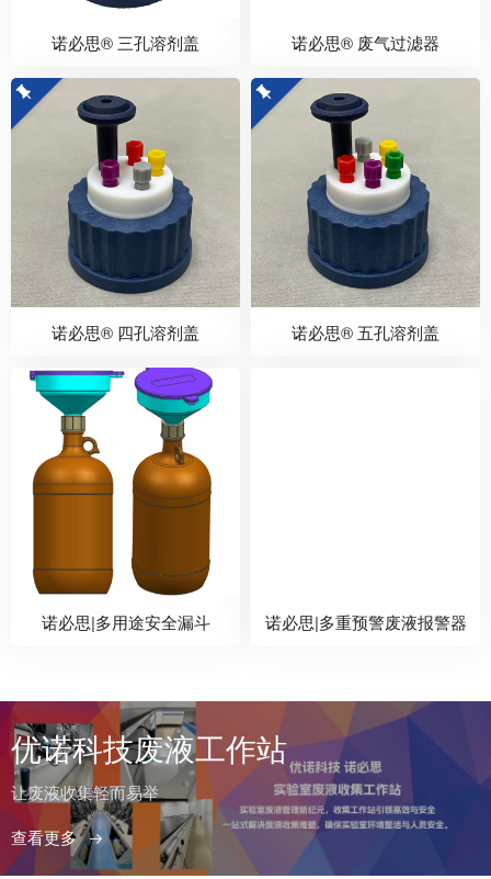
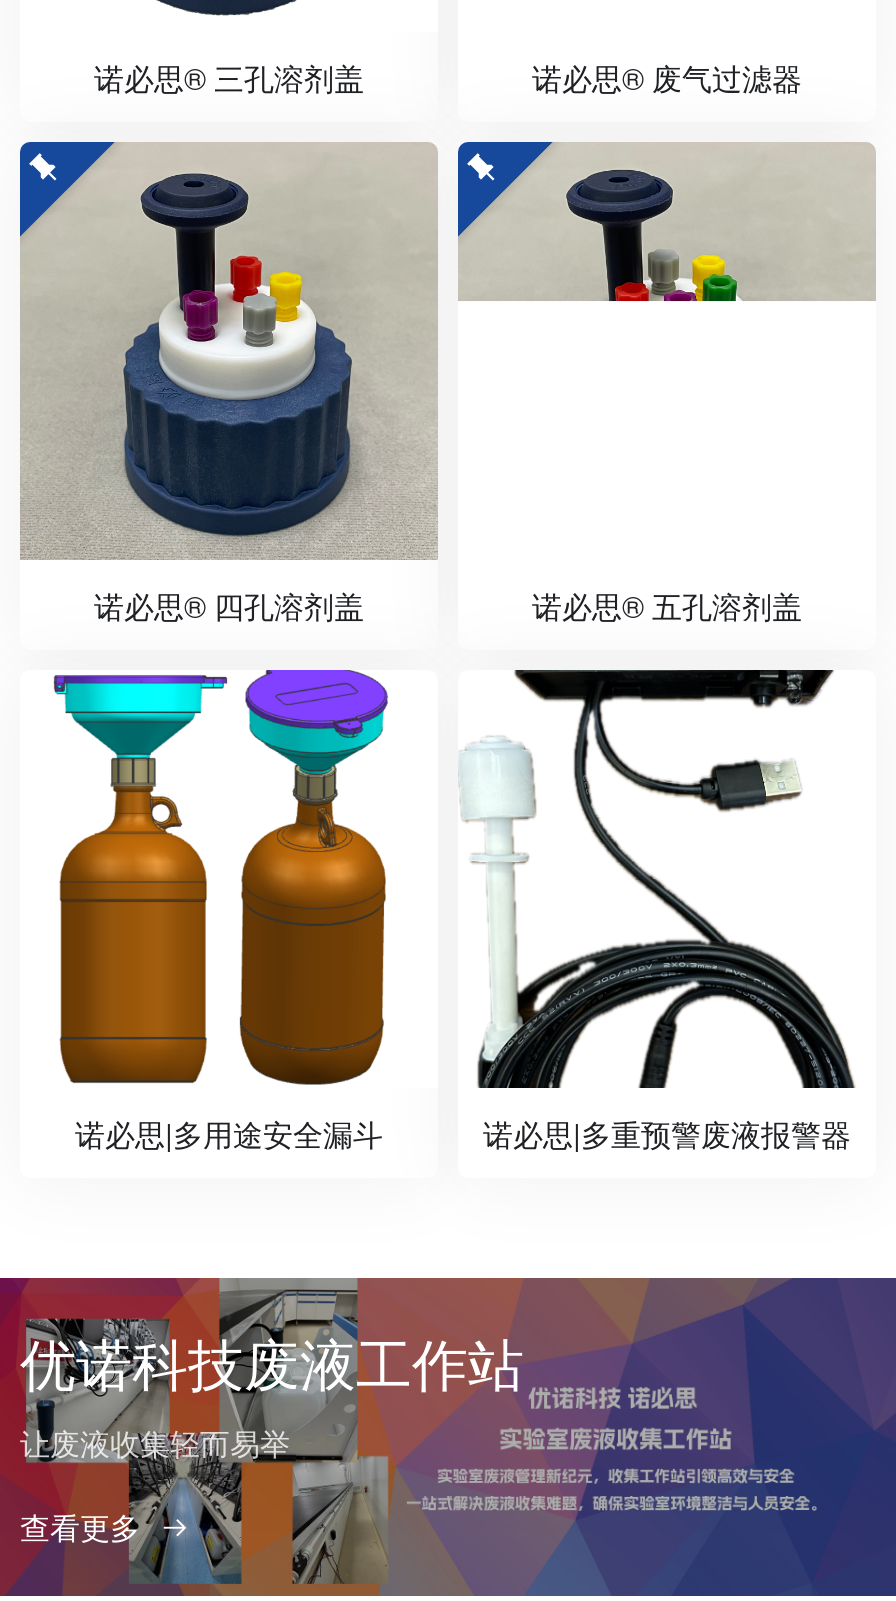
[251,165,480,307] [image] -> none
none -> [460,668,856,1090] [image]

